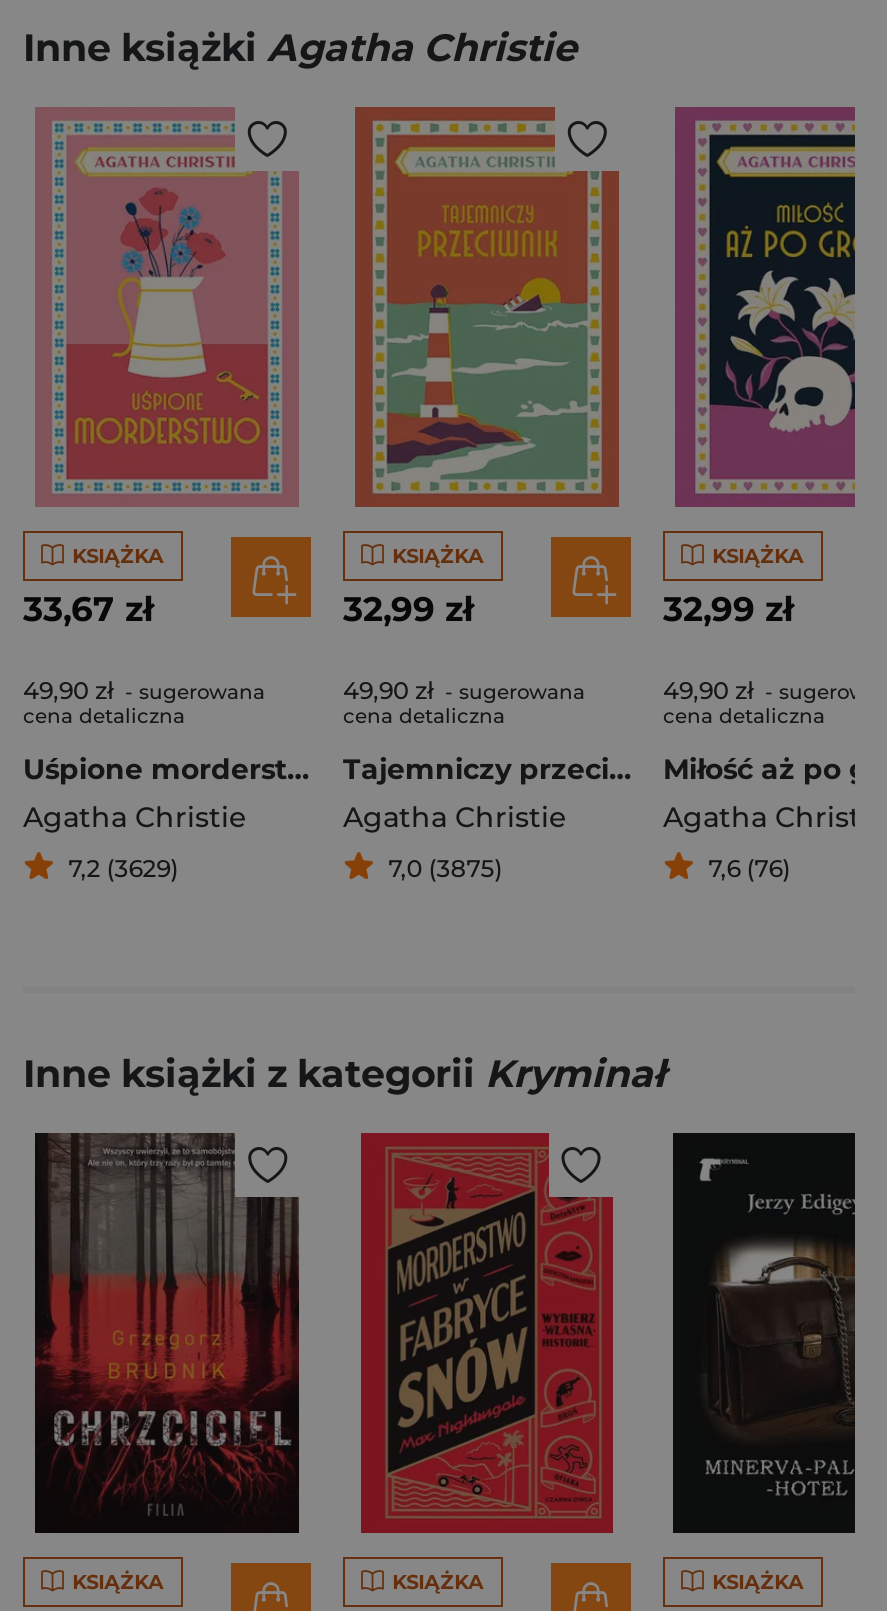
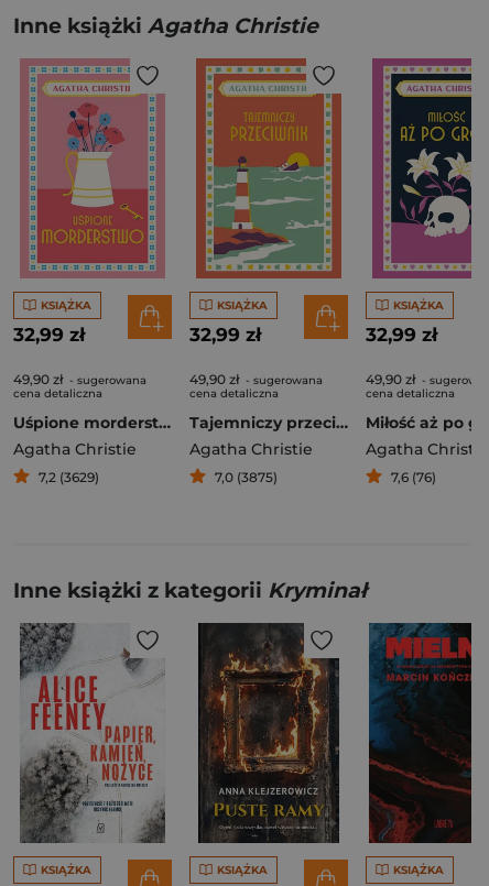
[23,589,153,629] 33,67 zł -> [13,324,85,346] 32,99 zł
[33,1131,301,1535] [image] -> [19,623,166,844] [image]
[359,1131,615,1535] [image] -> [197,622,340,844] [image]
[669,1131,857,1535] [image] -> [368,622,472,844] [image]

